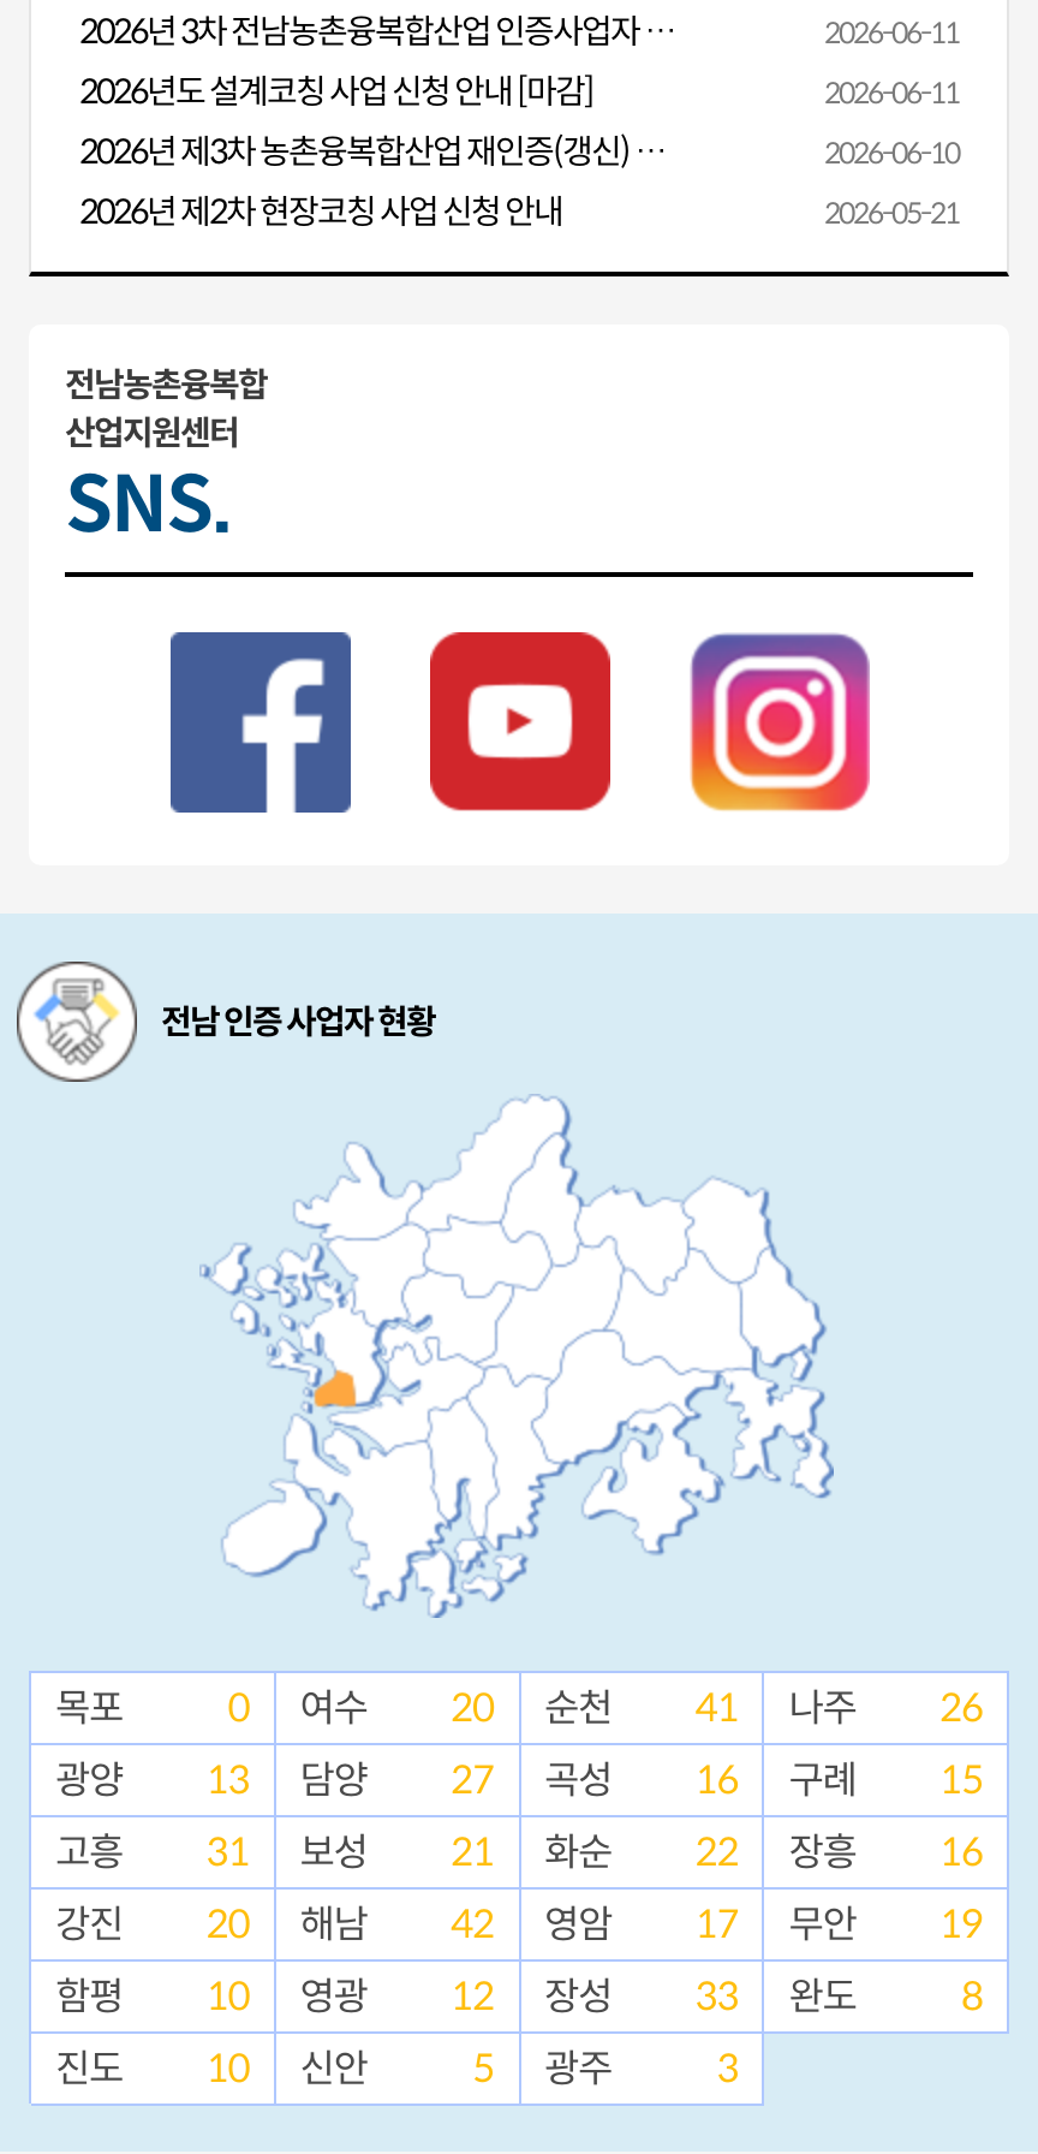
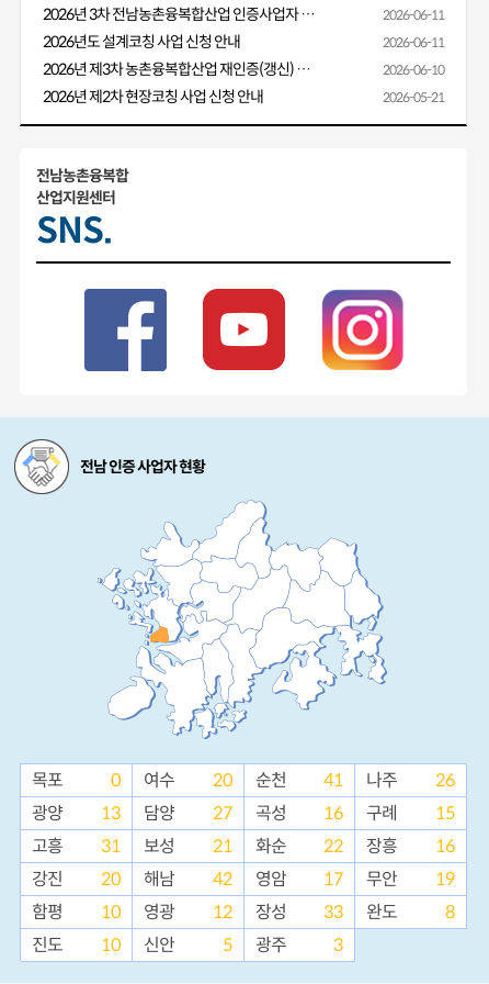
[79,71,593,114] 2026년도 설계코칭 사업 신청 안내 [마감] -> [43,32,240,52] 2026년도 설계코칭 사업 신청 안내

